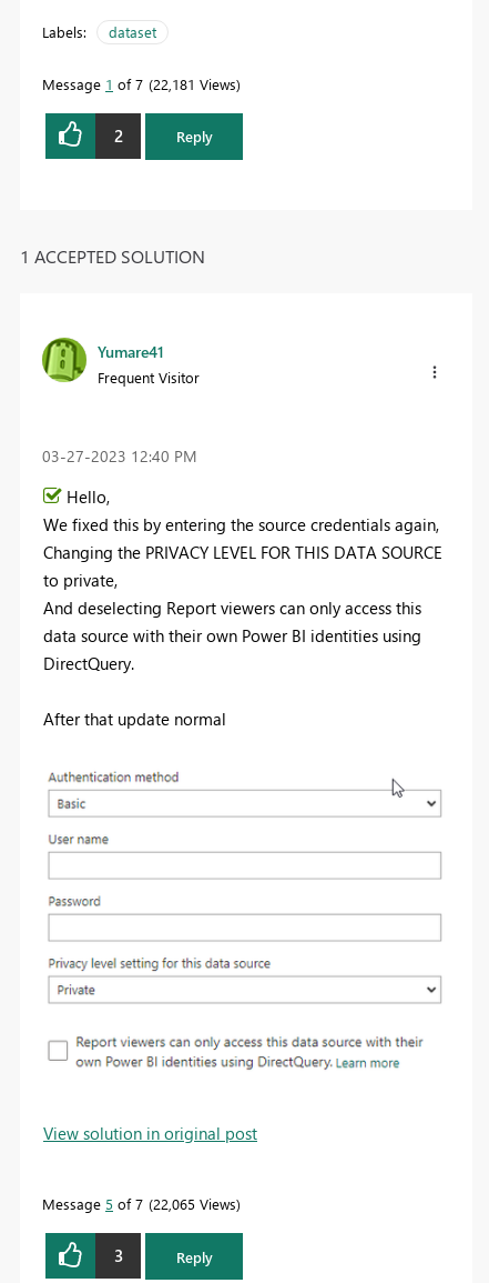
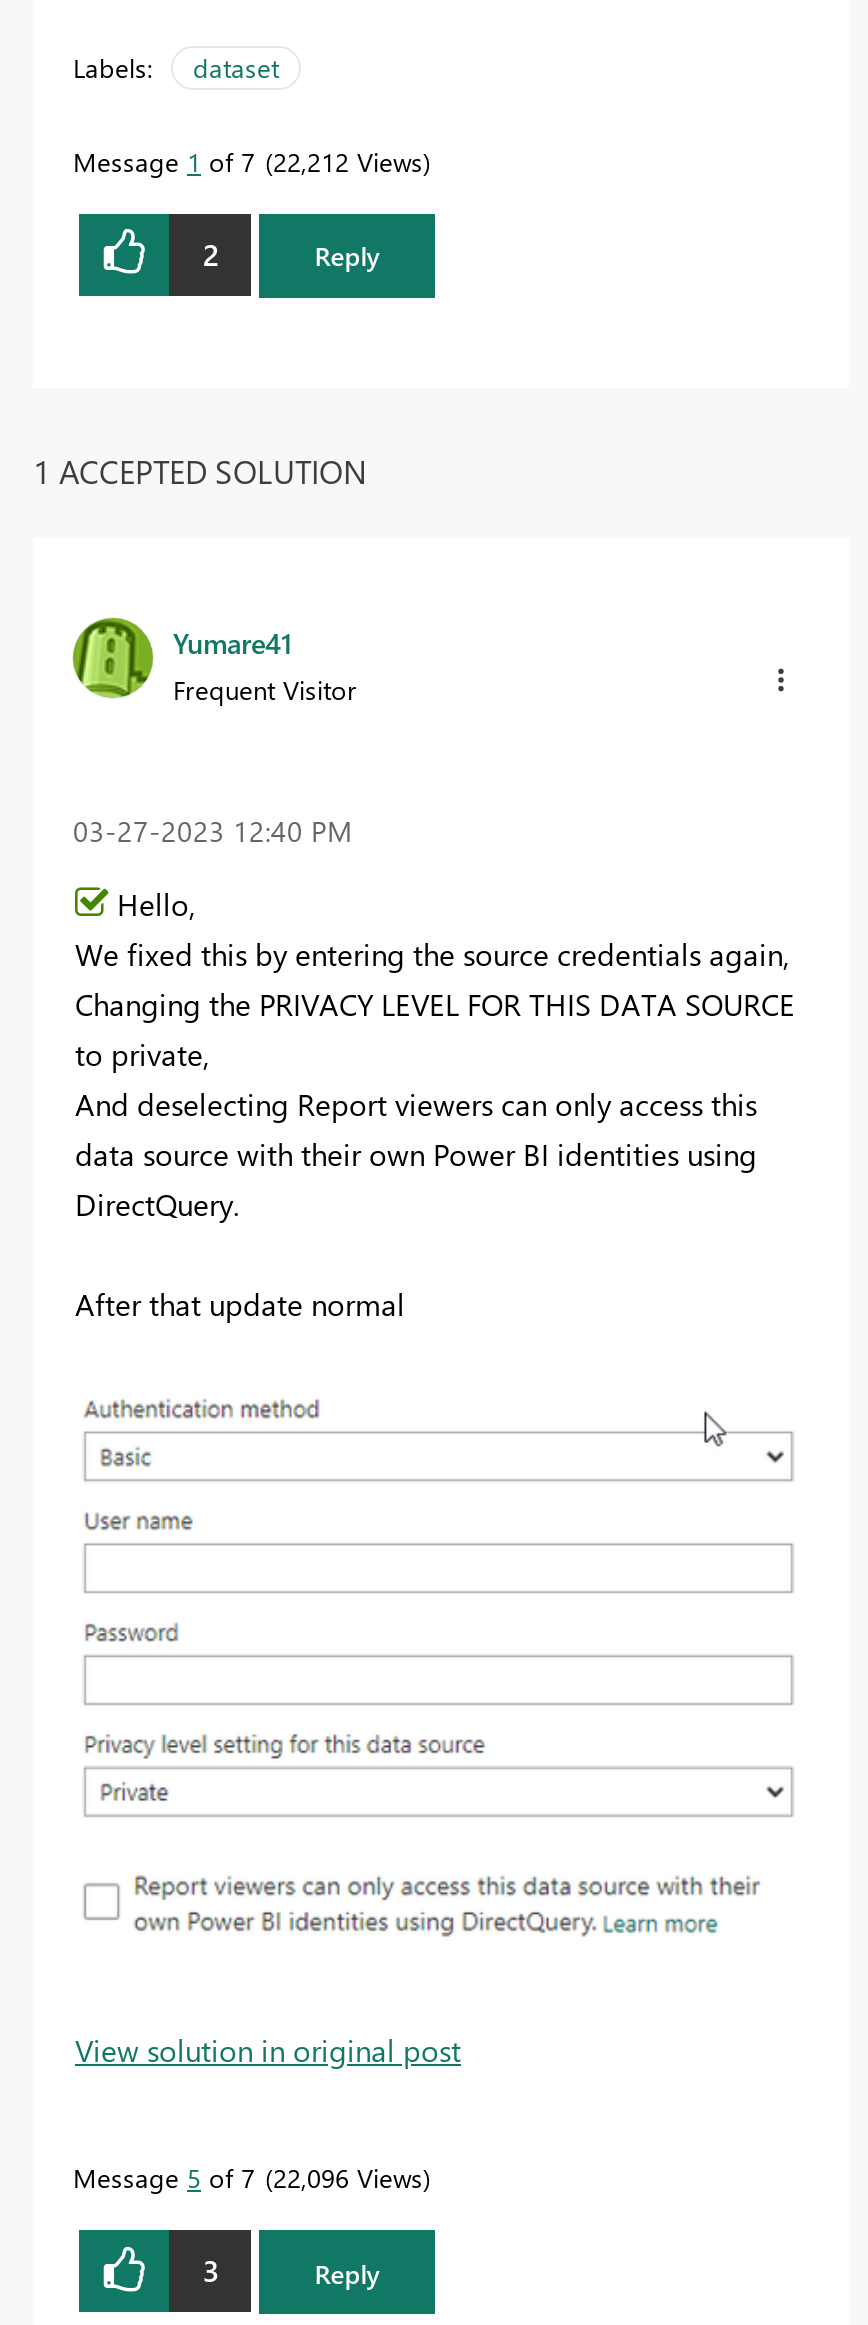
[42,74,236,93] Message 1 of 7 22,181 Views -> [73,143,423,177] Message 1 of 7 22,212 Views
[42,1194,236,1213] Message 5 of 7 22,065 Views -> [73,2160,423,2194] Message 5 of 7 22,096 Views

